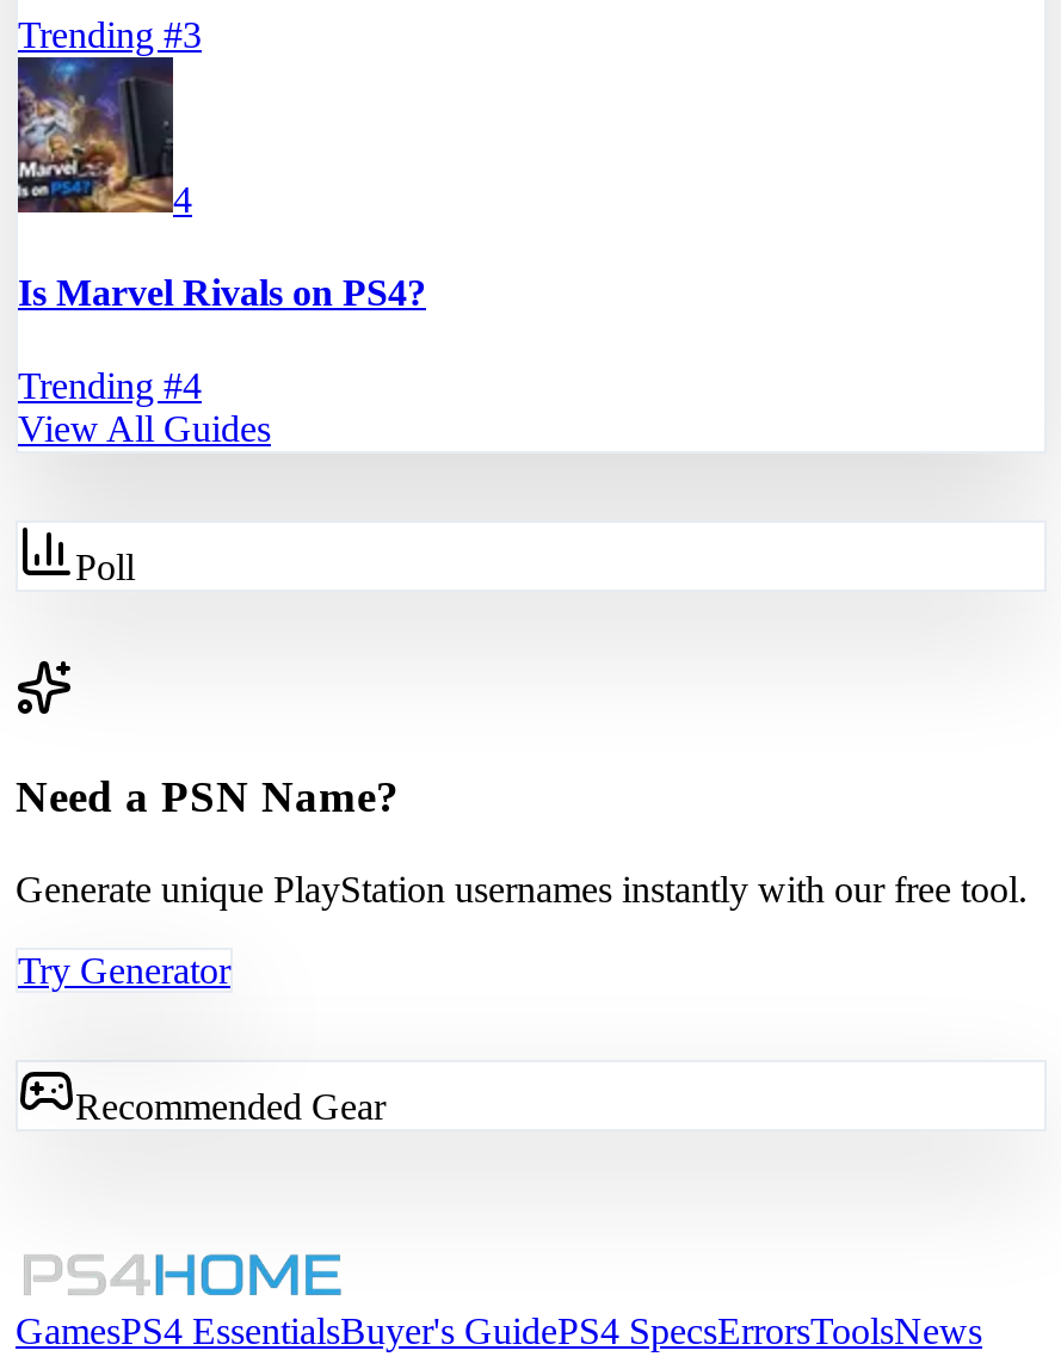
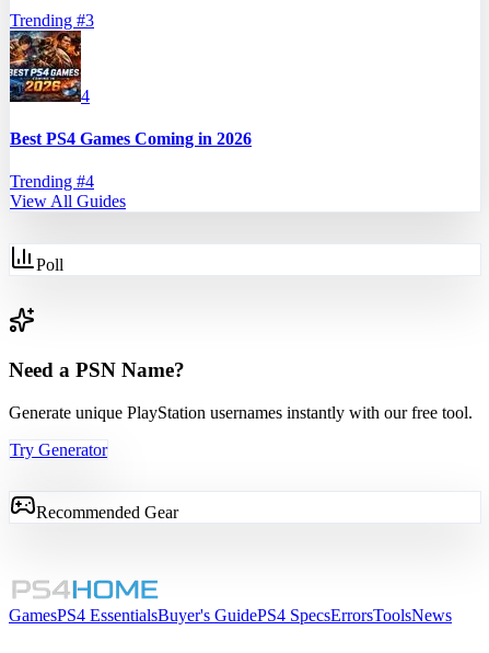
[16,60,426,312] [image] | Is Marvel Rivals on PS4? -> [10,32,252,148] [image] | Best PS4 Games Coming in 2026

